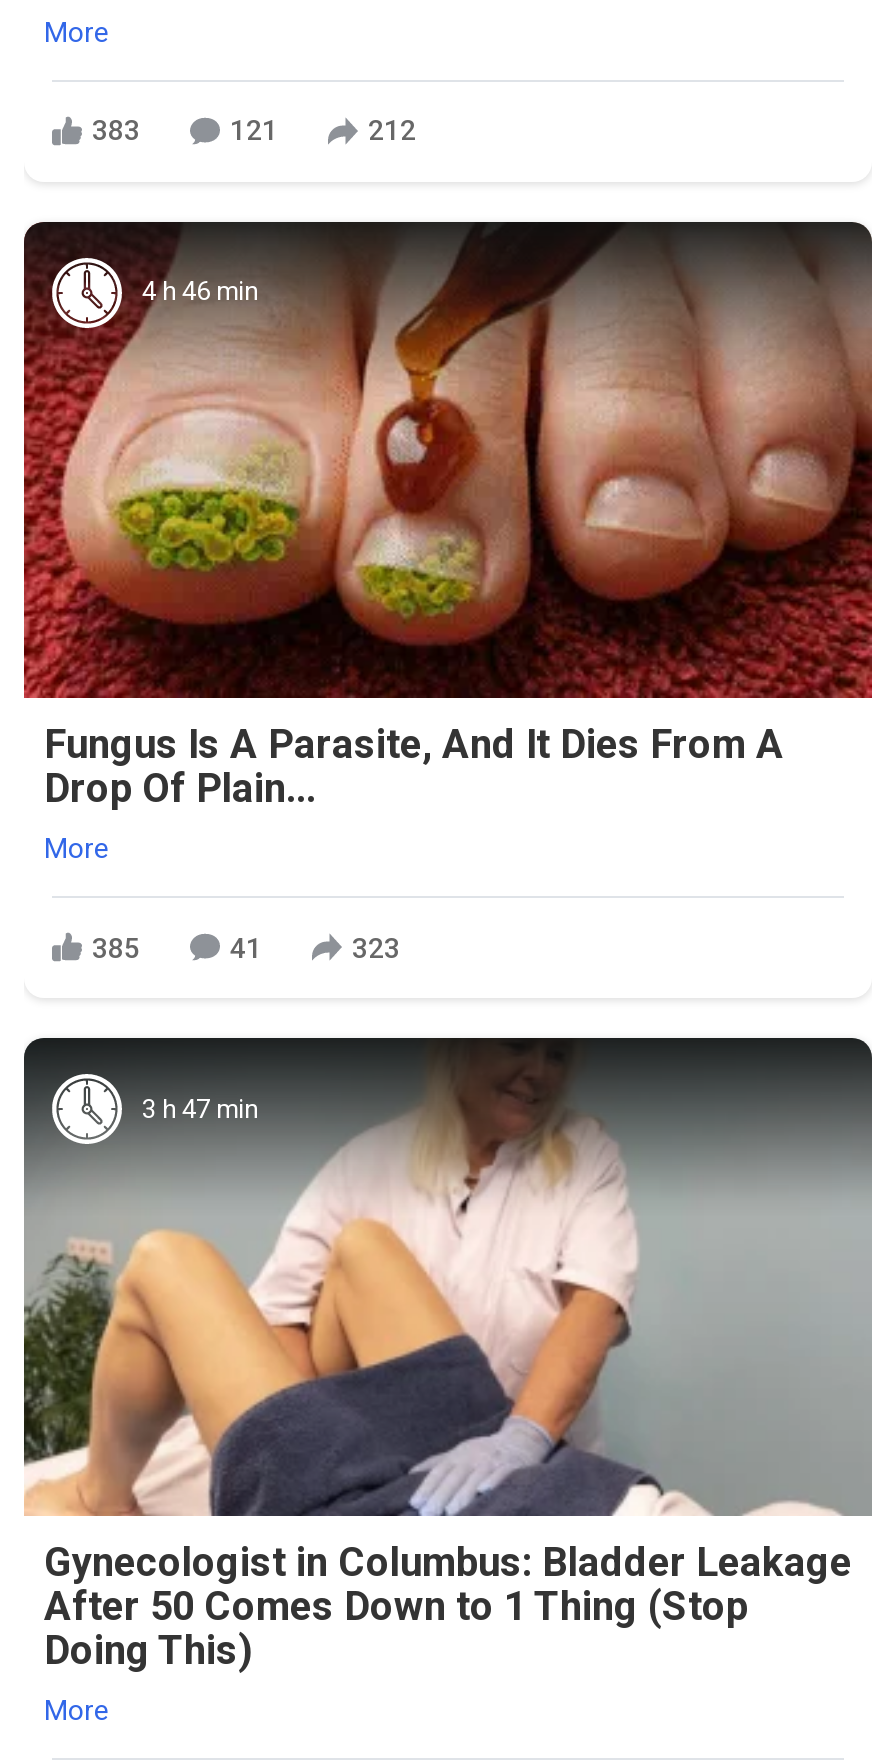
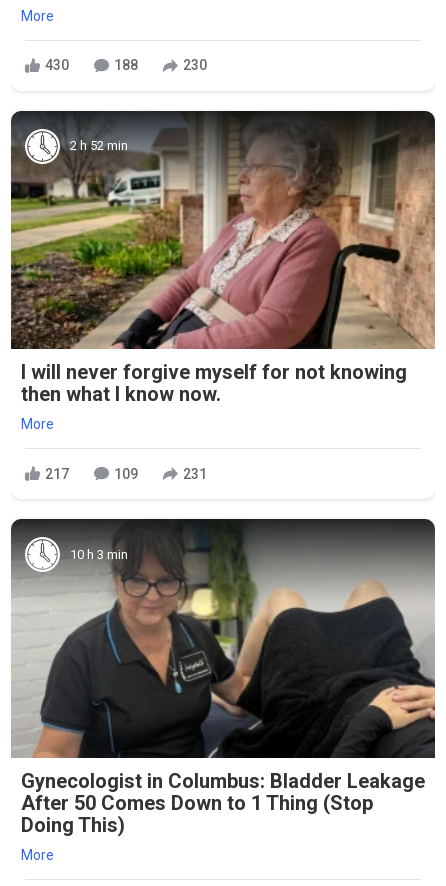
[92,114,416,146] 383 | 121 | 212 -> [45,57,207,73] 430 | 188 | 230
[22,230,874,700] [image] | 4 h 46 min -> [10,115,436,350] [image] | 2 h 52 min
[44,720,784,812] Fungus Is A Parasite, And It Dies From A | Drop Of Plain... -> [21,360,407,406] I will never forgive myself for not knowing | then what I know now.
[92,931,140,963] 385 -> [45,466,69,482] 217
[230,931,262,963] 41 -> [114,466,138,482] 109
[352,931,400,963] 323 -> [183,466,207,482] 231
[24,1052,872,1518] [image] | 3 h 47 min -> [11,527,435,759] [image] | 10 h 3 min

